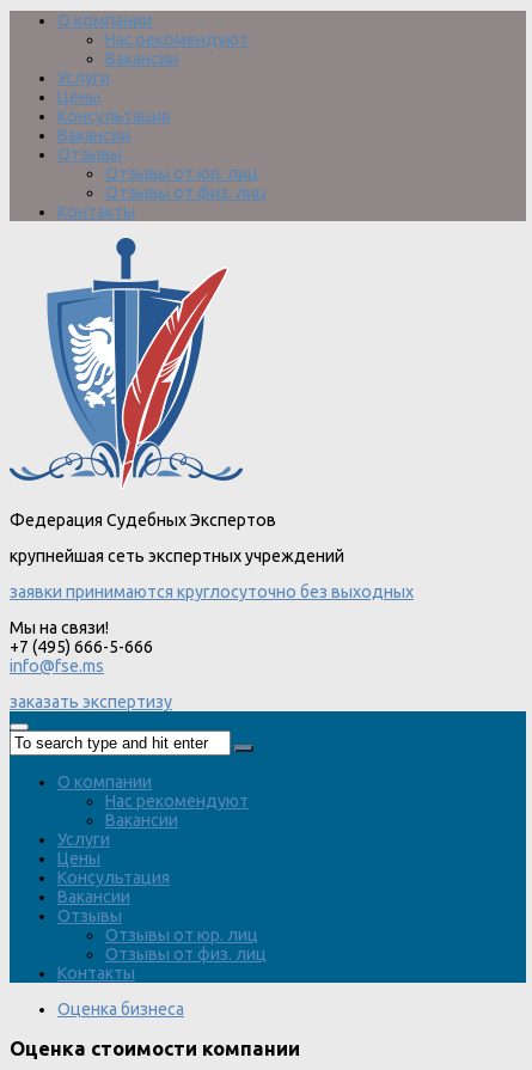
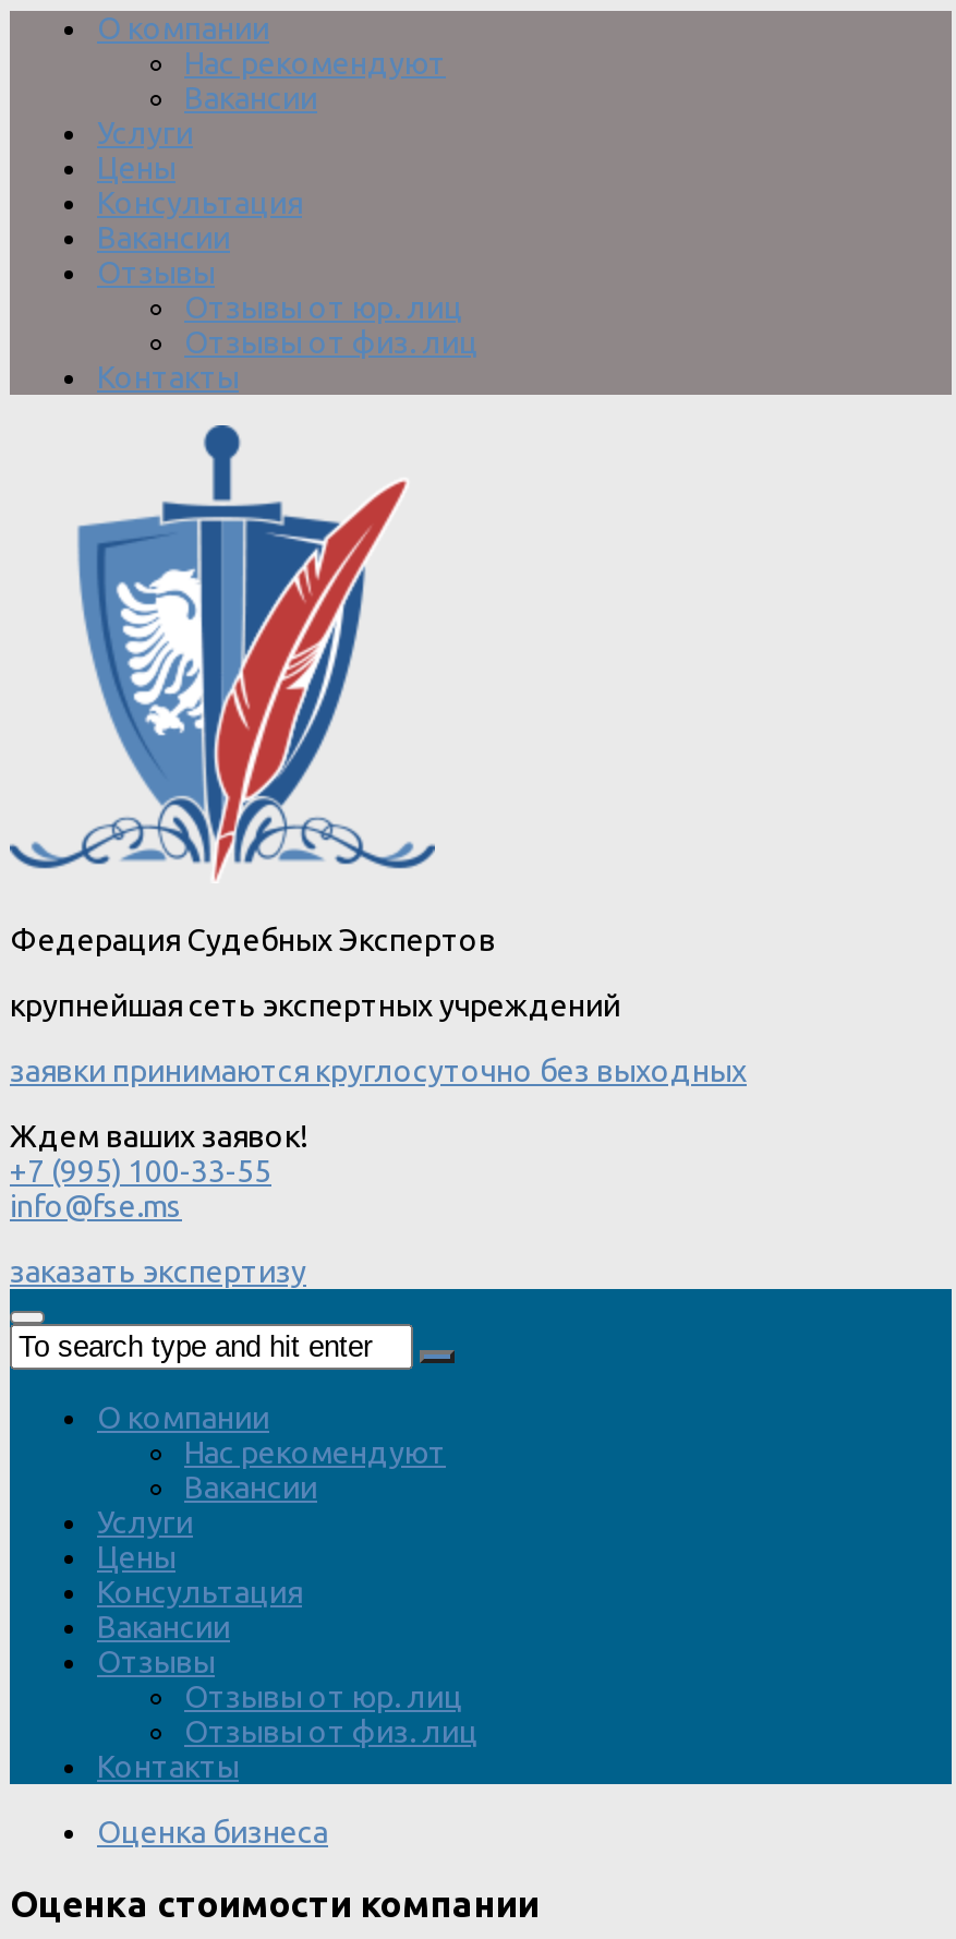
[10,618,153,656] Мы на связи! | +7 (495) 666-5-666 -> [10,1118,306,1188] Ждем ваших заявок! | +7 (995) 100-33-55

